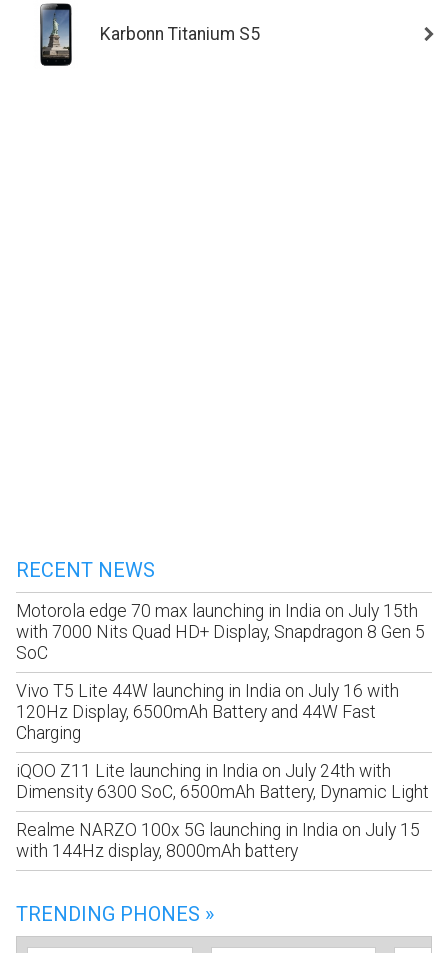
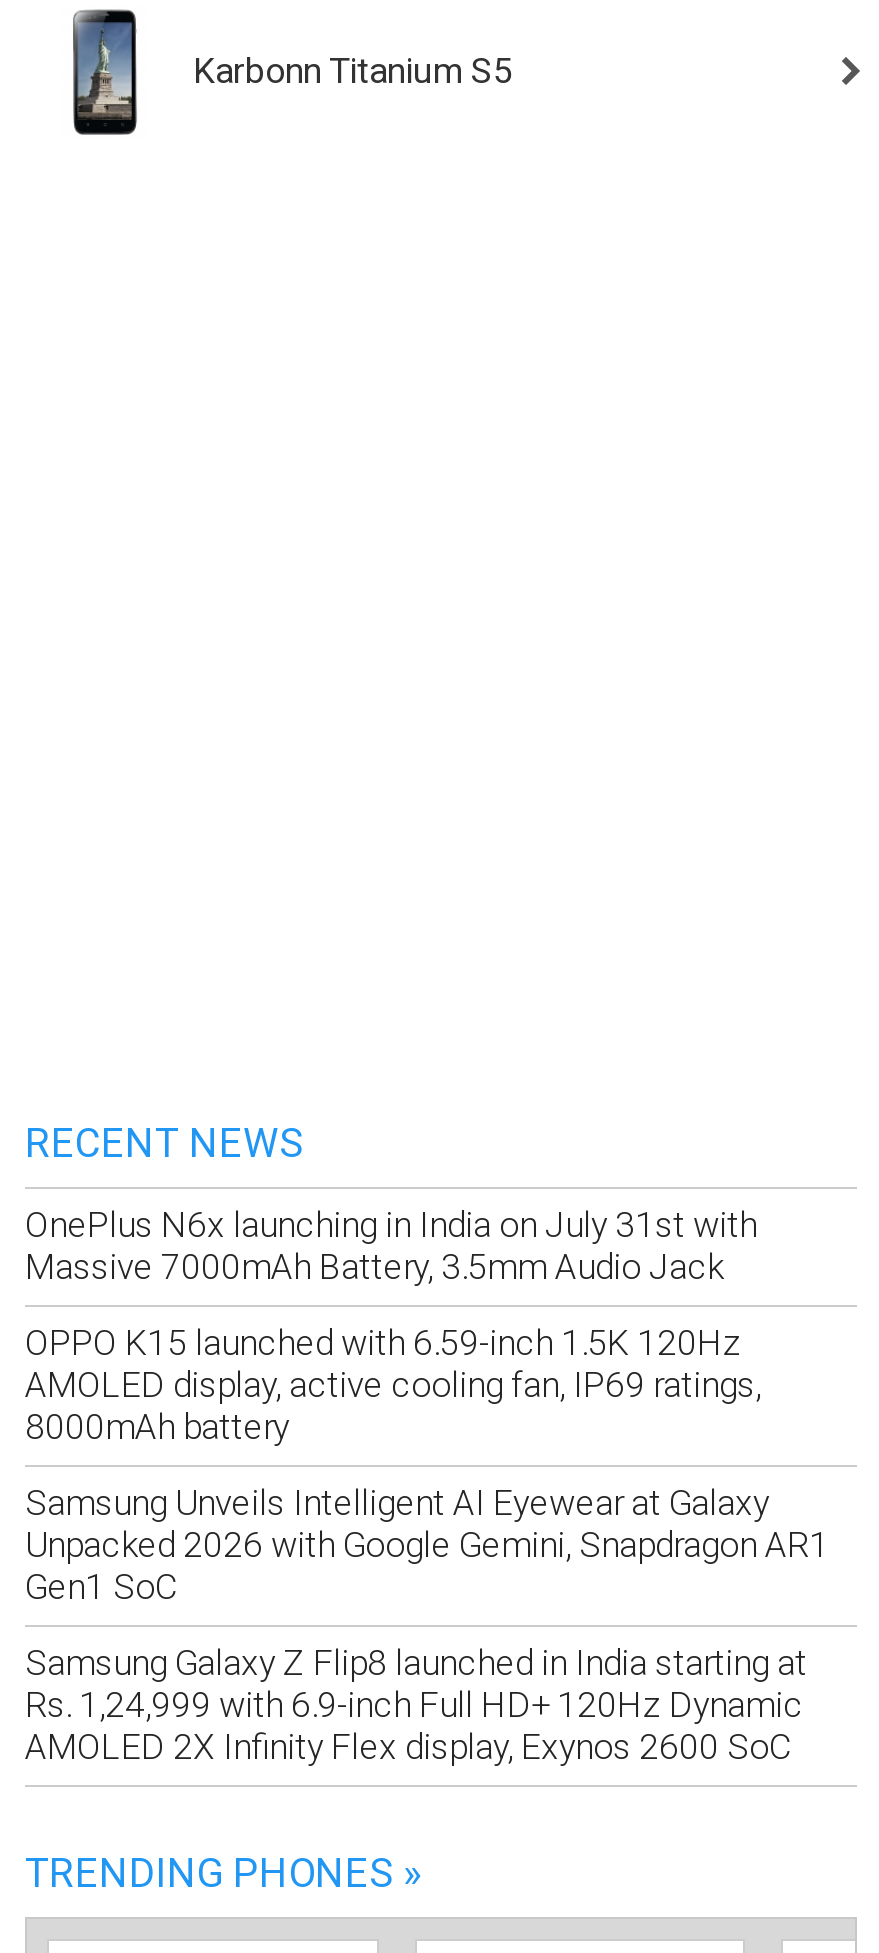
[16,601,425,663] Motorola edge 70 max launching in India on July 15th | with 7000 Nits Quad HD+ Display, Snapdragon 8 Gen 5 | SoC -> [25,1205,757,1287] OnePlus N6x launching in India on July 31st with | Massive 7000mAh Battery, 3.5mm Audio Jack
[16,681,399,743] Vivo T5 Lite 44W launching in India on July 16 with | 120Hz Display, 6500mAh Battery and 44W Fast | Charging -> [25,1323,761,1447] OPPO K15 launched with 6.59-inch 1.5K 120Hz | AMOLED display, active cooling fan, IP69 ratings, | 8000mAh battery
[16,761,429,802] iQOO Z11 Lite launching in India on July 24th with | Dimensity 6300 SoC, 6500mAh Battery, Dynamic Light -> [25,1483,829,1607] Samsung Unveils Intelligent AI Eyewear at Galaxy | Unpacked 2026 with Google Gemini, Snapdragon AR1 | Gen1 SoC
[16,820,420,861] Realme NARZO 100x 5G launching in India on July 15 | with 144Hz display, 8000mAh battery -> [25,1643,807,1767] Samsung Galaxy Z Flip8 launched in India starting at | Rs. 1,24,999 with 6.9-inch Full HD+ 120Hz Dynamic | AMOLED 2X Infinity Flex display, Exynos 2600 SoC

